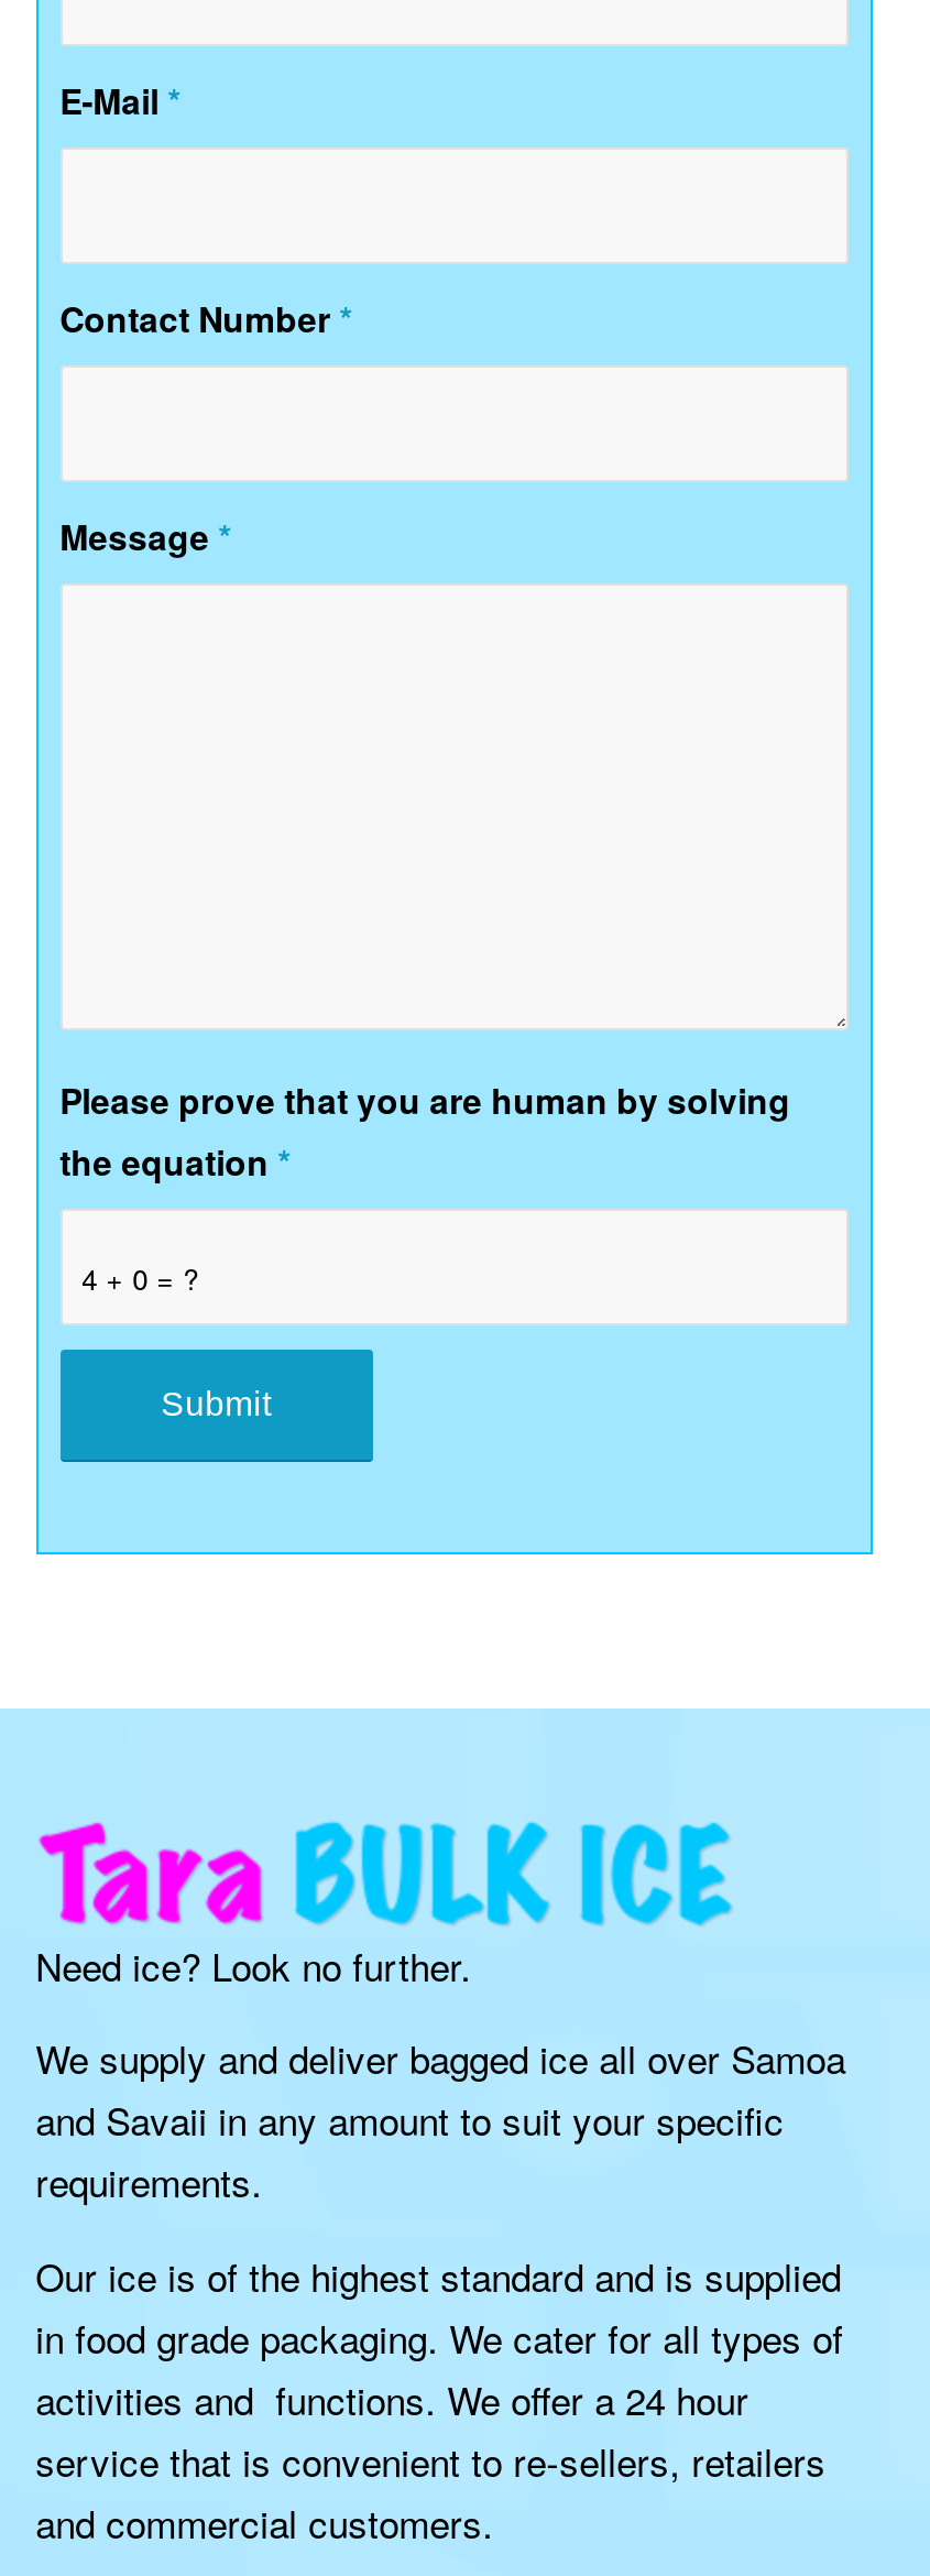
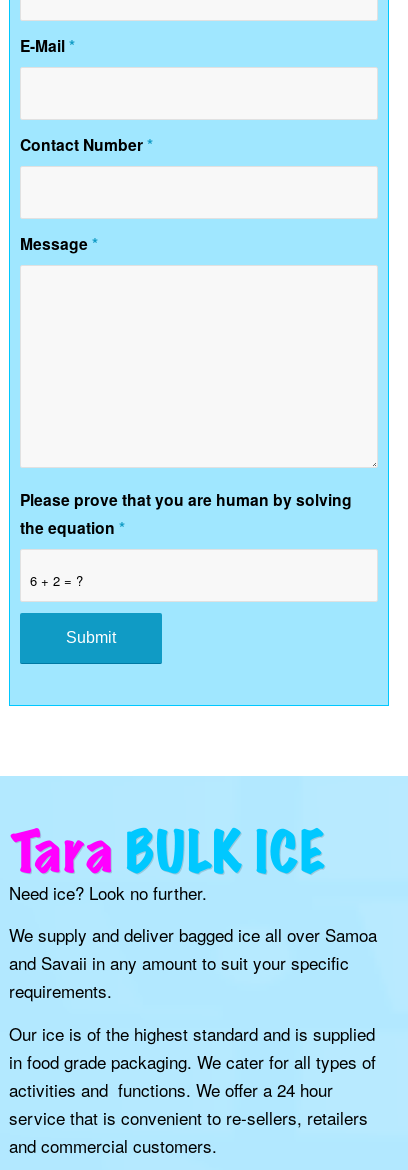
[82,1257,198,1299] 4 + 0 = ? -> [30,571,83,590] 6 + 2 = ?

